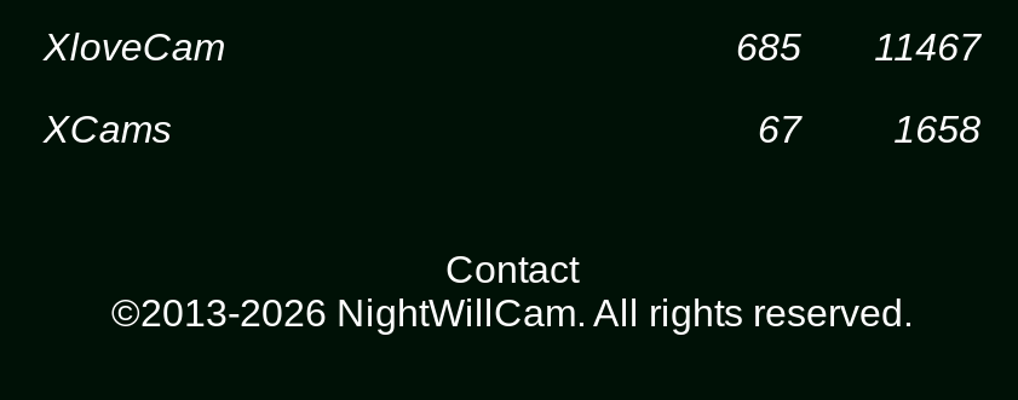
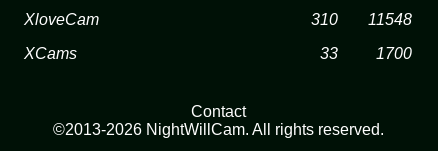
[736,27,801,68] 685 -> [310,11,337,28] 310
[874,27,981,68] 11467 -> [368,11,412,28] 11548
[758,109,801,150] 67 -> [319,45,337,62] 33
[894,109,981,150] 1658 -> [376,45,412,62] 1700

